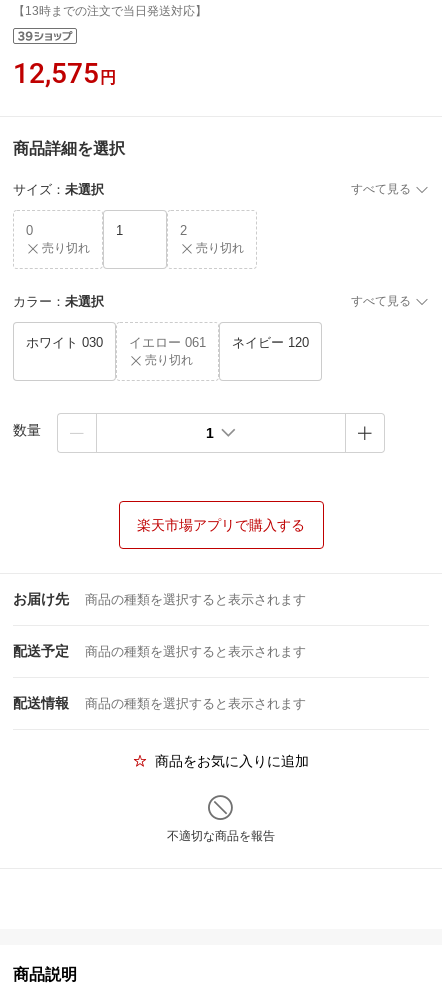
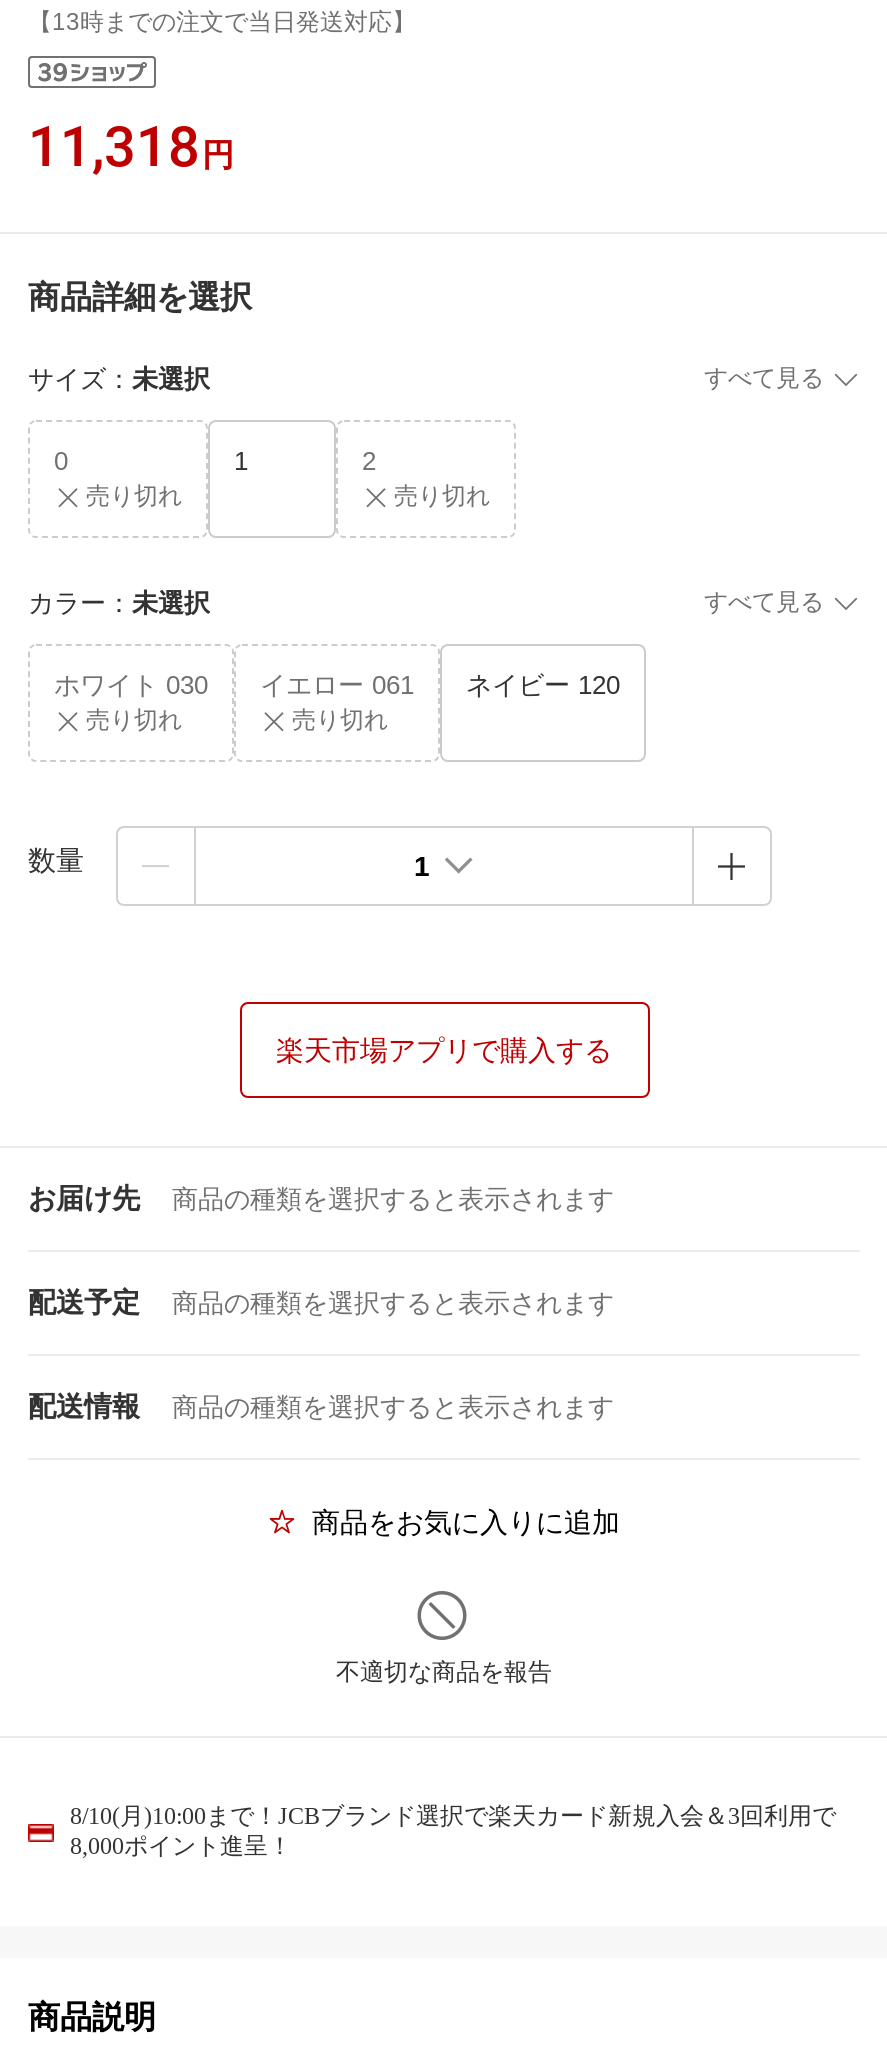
[13,57,116,90] 12,575円 -> [28,114,234,180] 11,318円
none -> [86,706,182,734] 売り切れ
none -> [70,1802,836,1860] 8/10(月)10:00まで！JCBブランド選択で楽天カード新規入会＆3回利用で | 8,000ポイント進呈！

